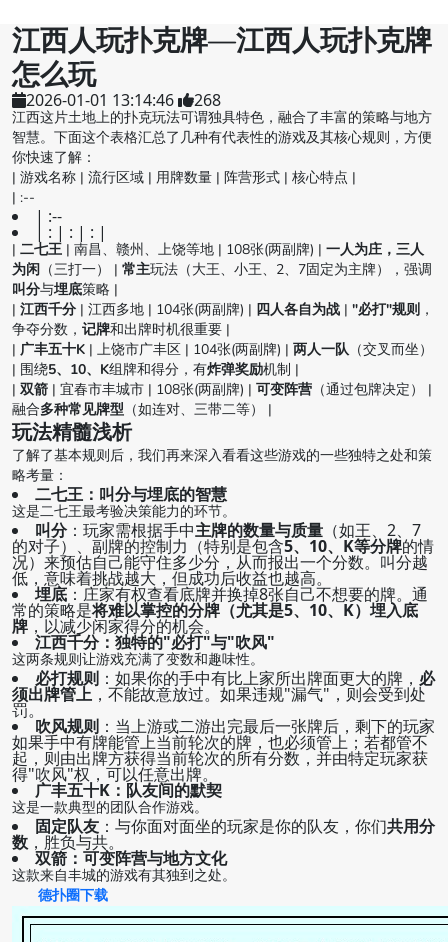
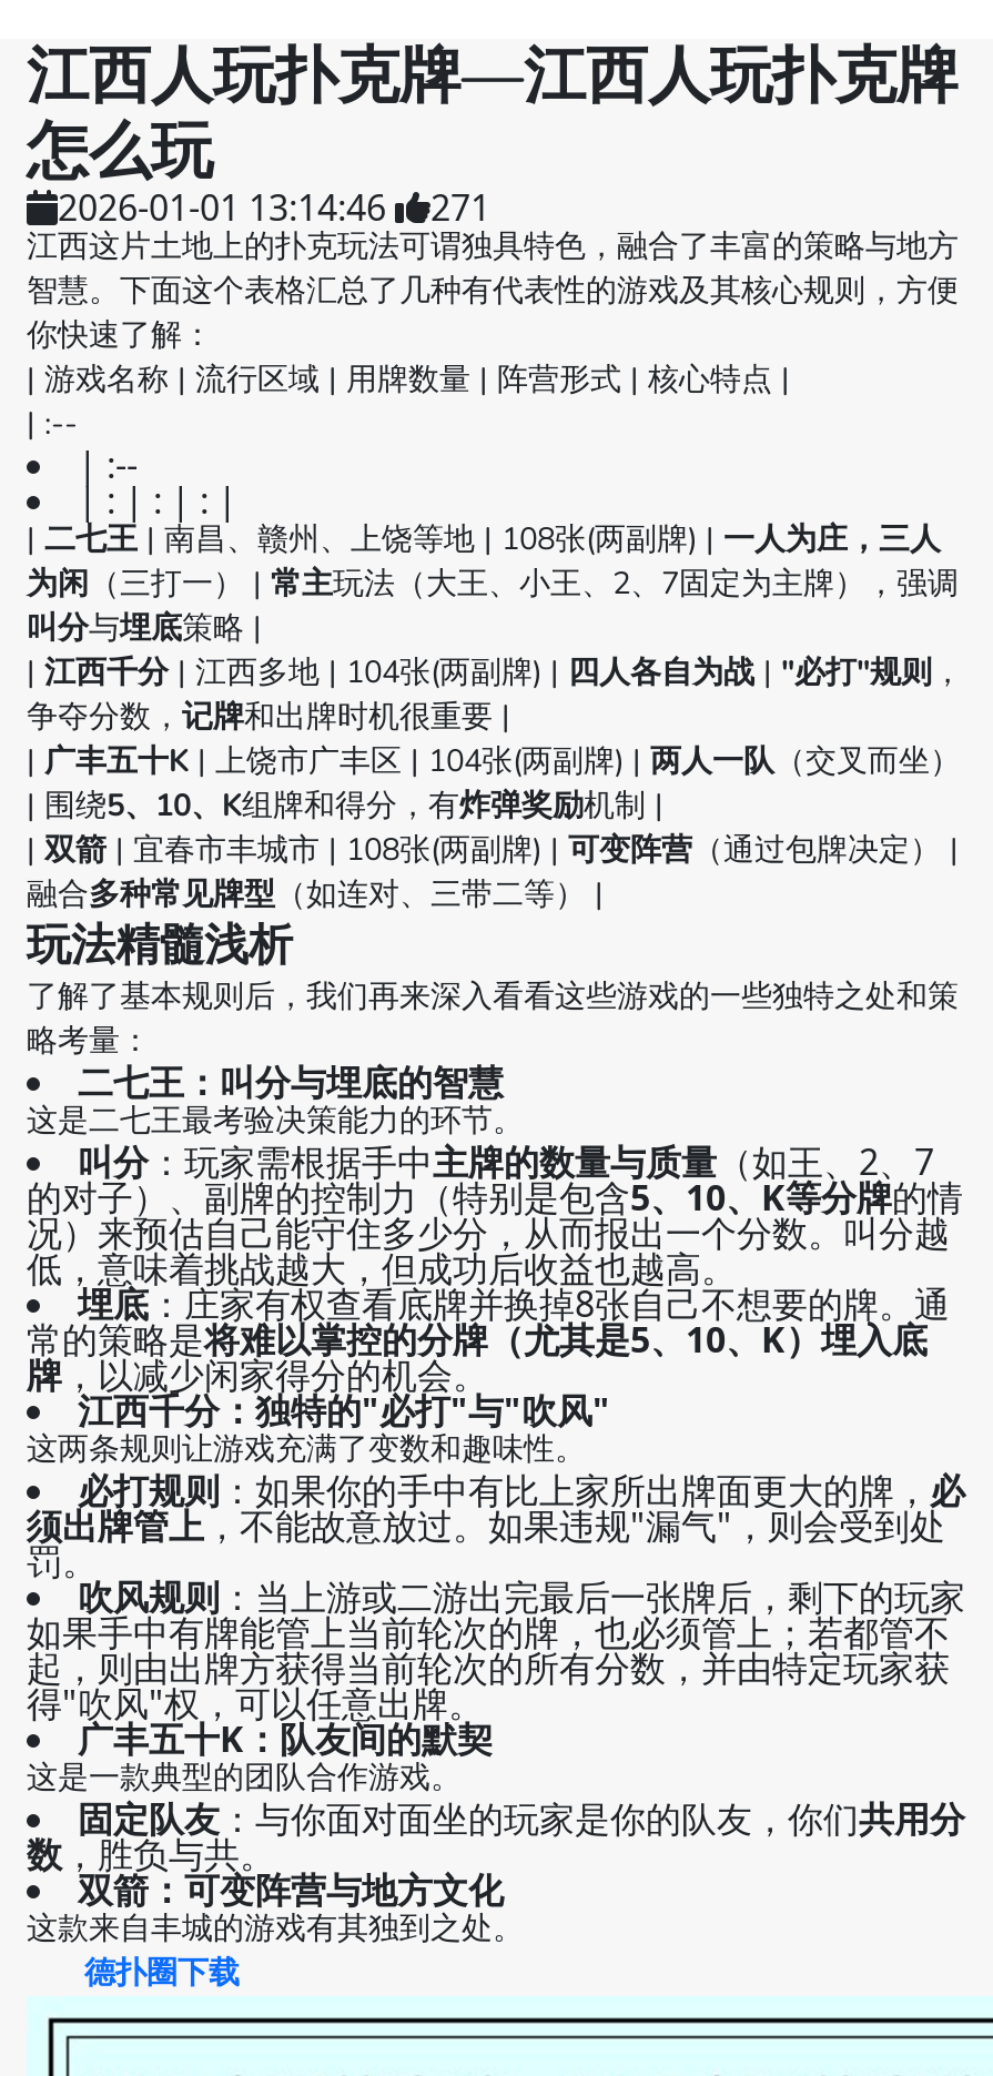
[26,89,221,111] 2026-01-01 13:14:46 268 -> [58,184,490,233] 2026-01-01 13:14:46 271

